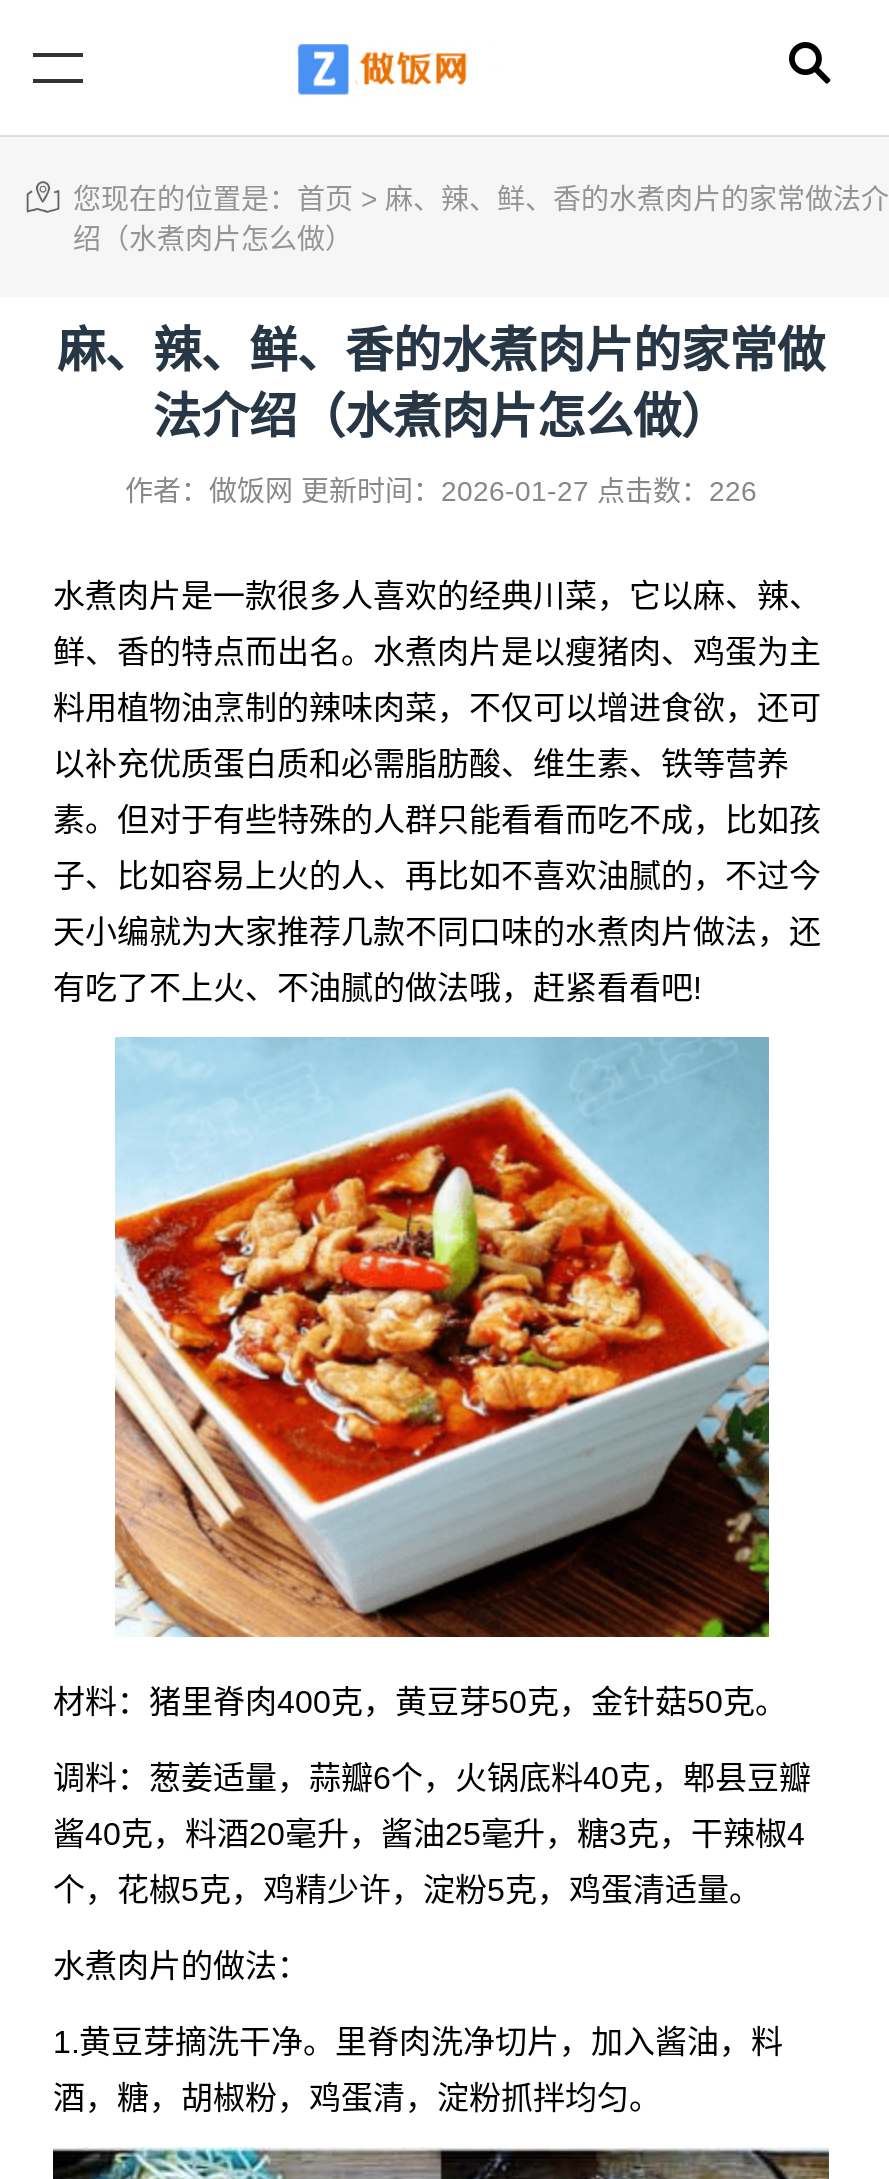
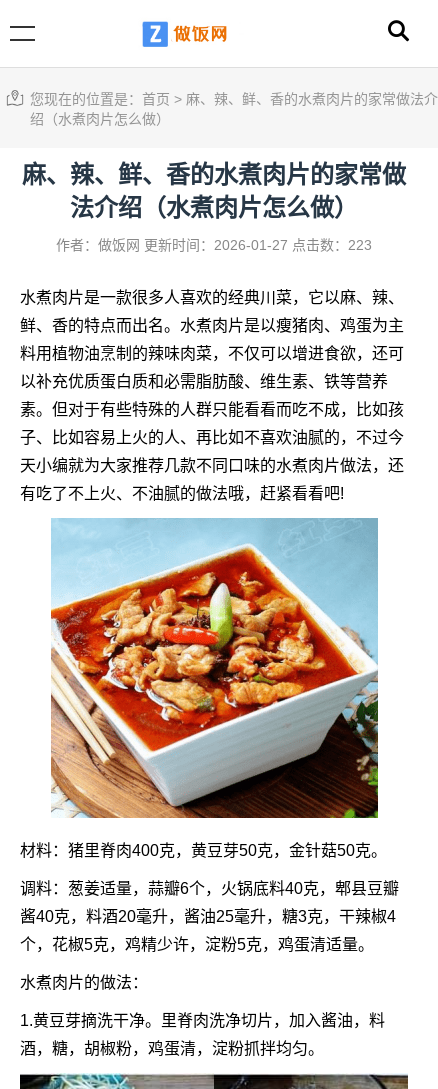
[125,475,757,507] 作者：做饭网更新时间：2026-01-27 点击数：226 -> [56,237,372,253] 作者：做饭网更新时间：2026-01-27 点击数：223

